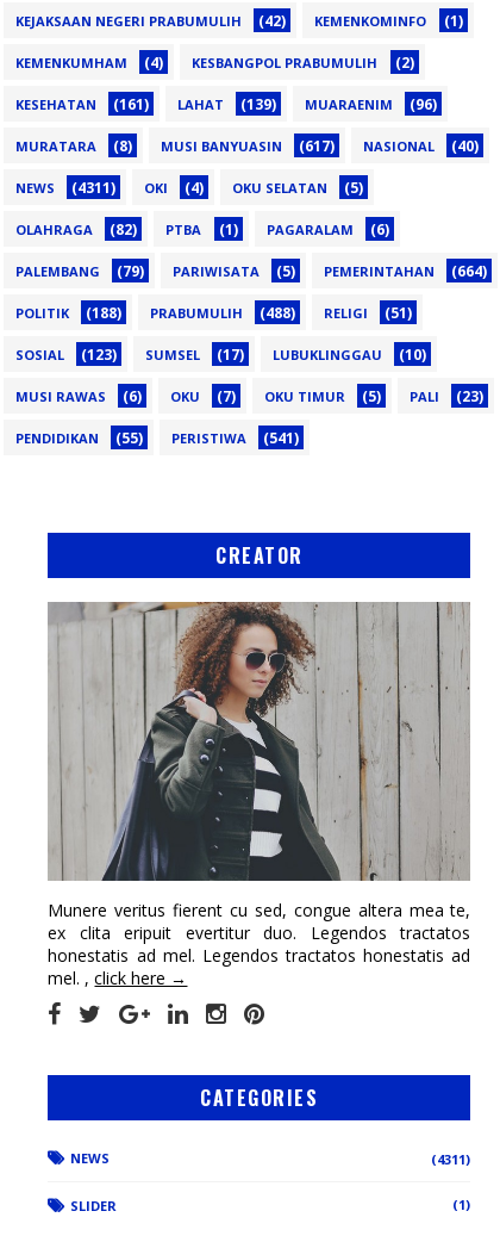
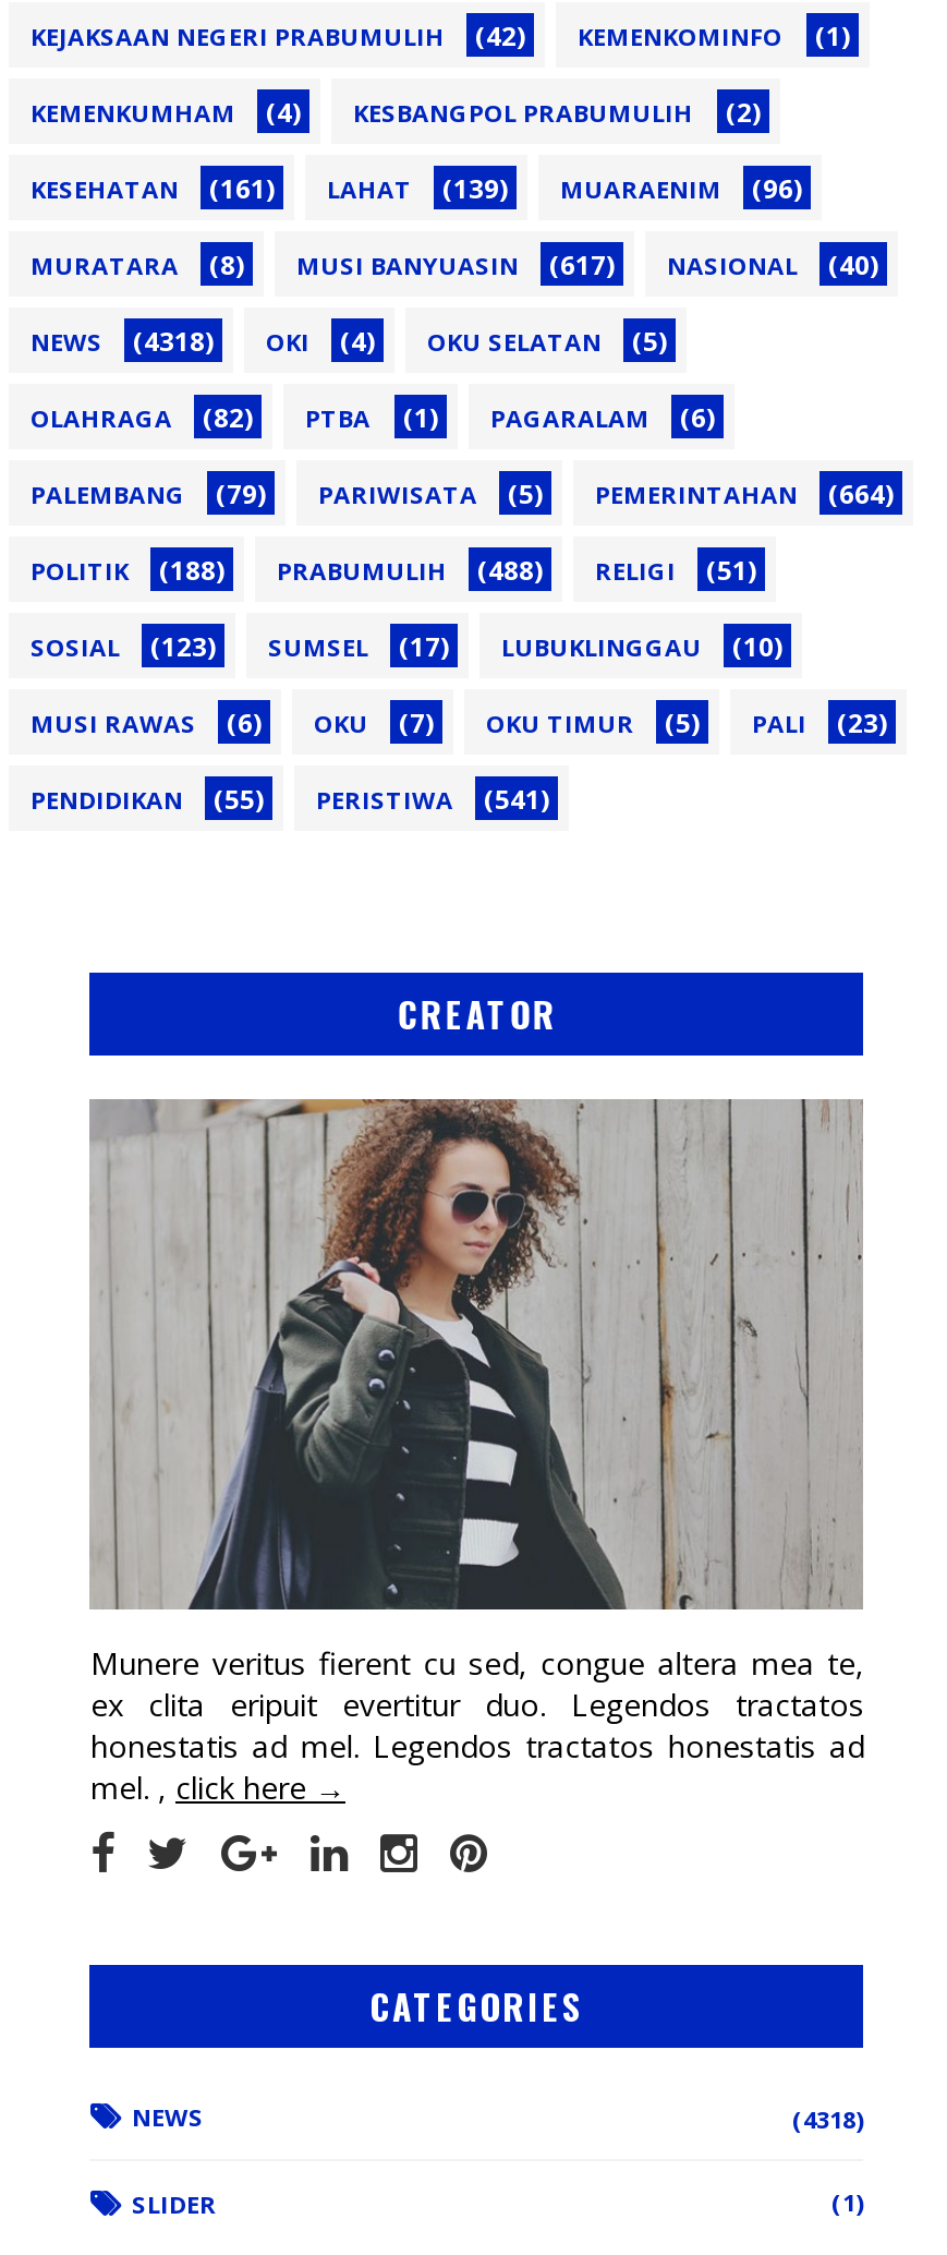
[71,178,115,198] (4311) -> [133,323,214,360] (4318)
[432,1151,471,1168] (4311) -> [792,2103,864,2136] (4318)

